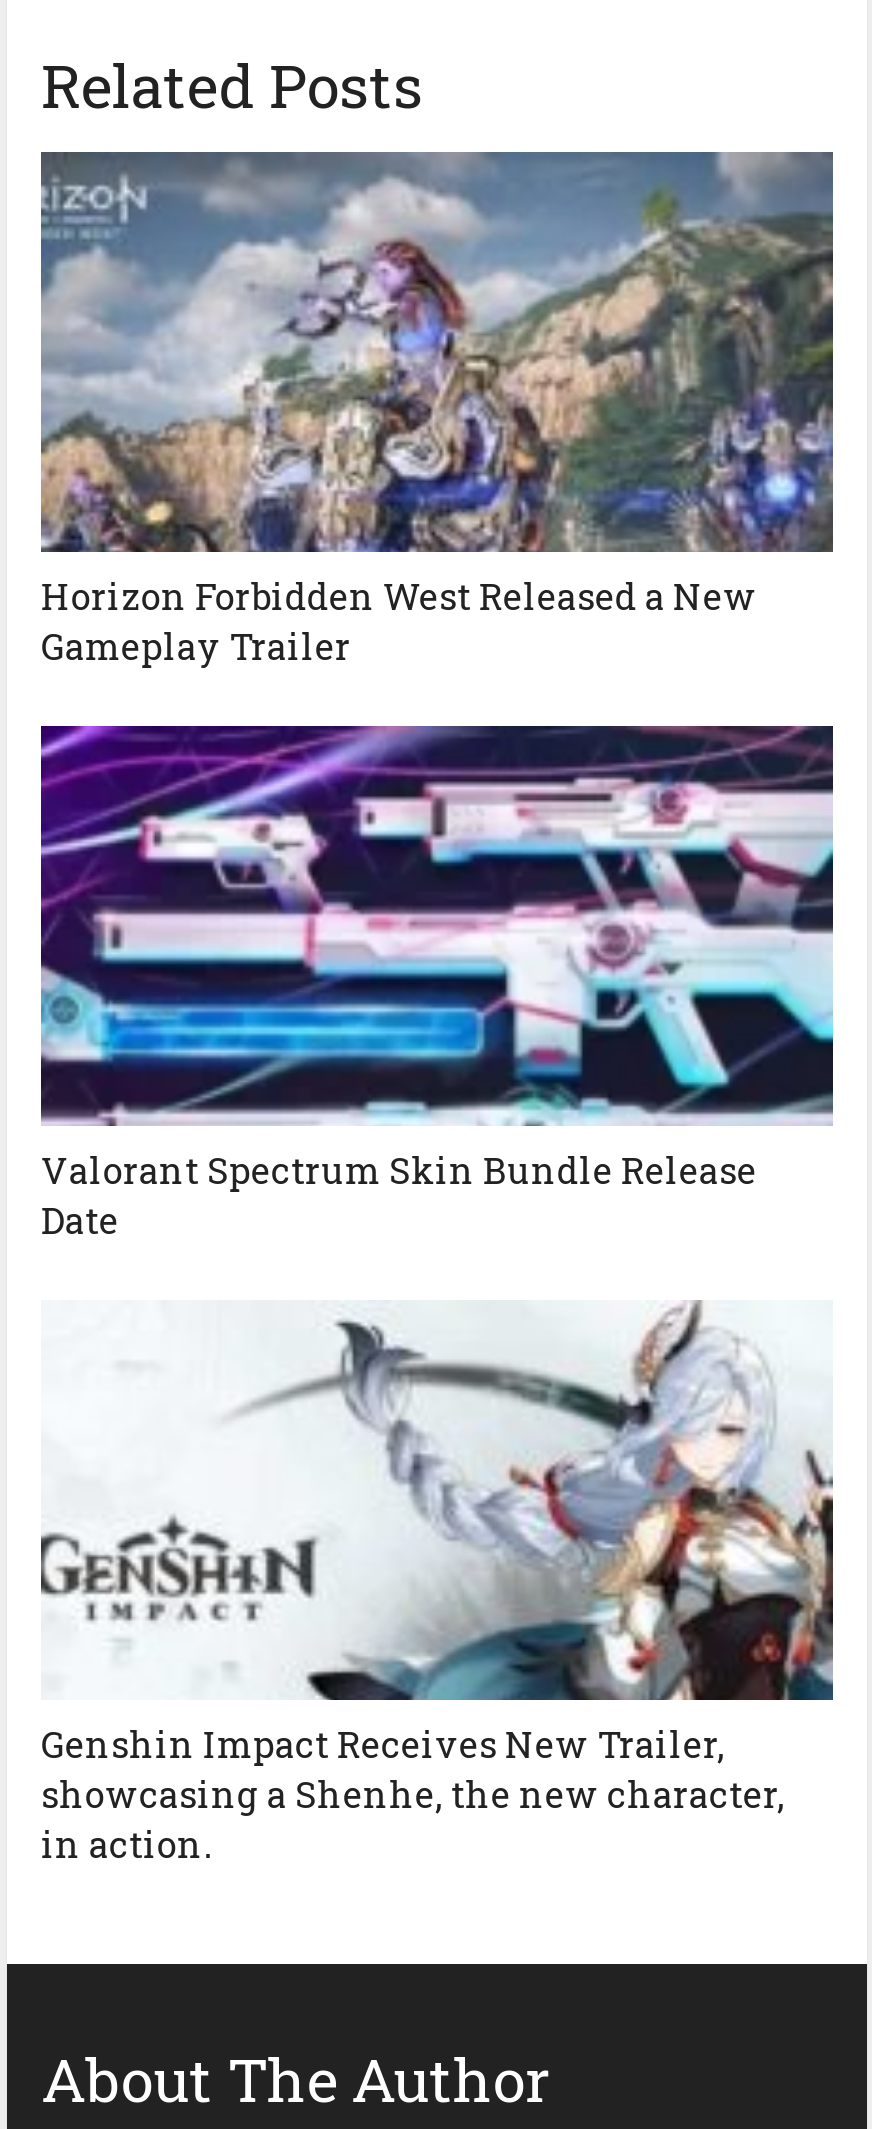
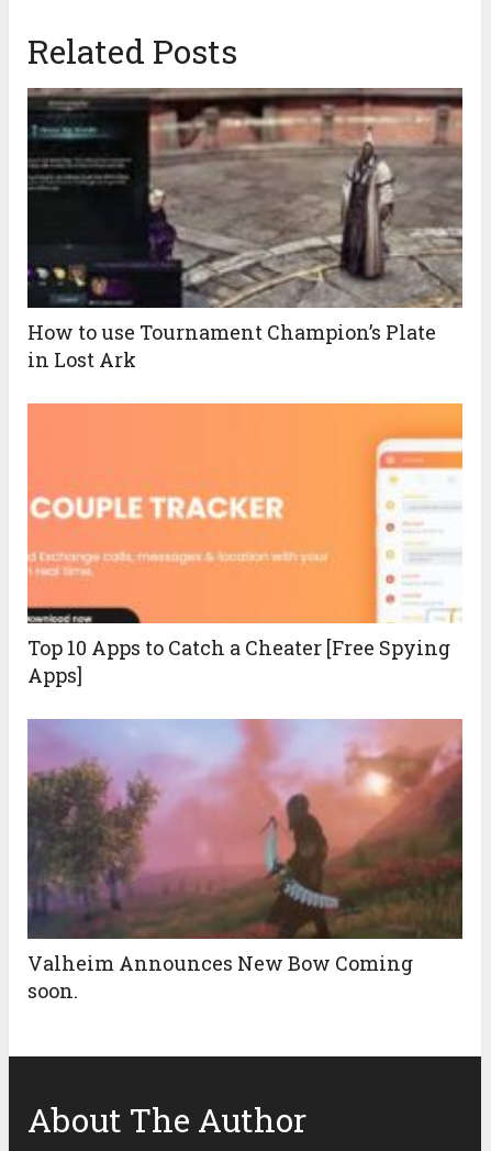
[39,152,835,671] [image] | Horizon Forbidden West Released a New | Gameplay Trailer -> [26,88,462,373] [image] | How to use Tournament Champion’s Plate | in Lost Ark
[39,724,835,1245] [image] | Valorant Spectrum Skin Bundle Release | Date -> [26,402,464,689] [image] | Top 10 Apps to Catch a Cheater [Free Spying | Apps]
[41,1302,835,1869] [image] | Genshin Impact Receives New Trailer, | showcasing a Shenhe, the new character, | in action. -> [26,718,464,1004] [image] | Valheim Announces New Bow Coming | soon.

